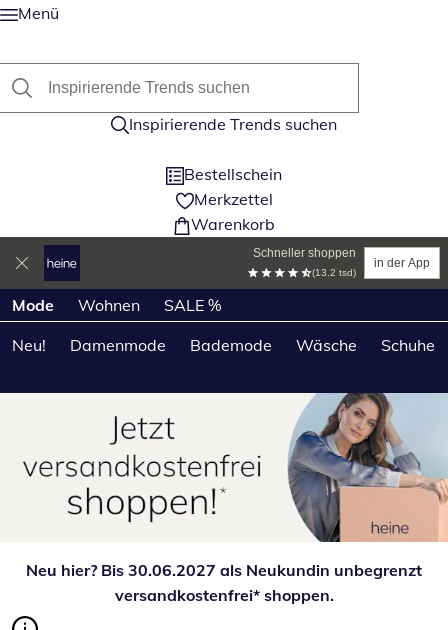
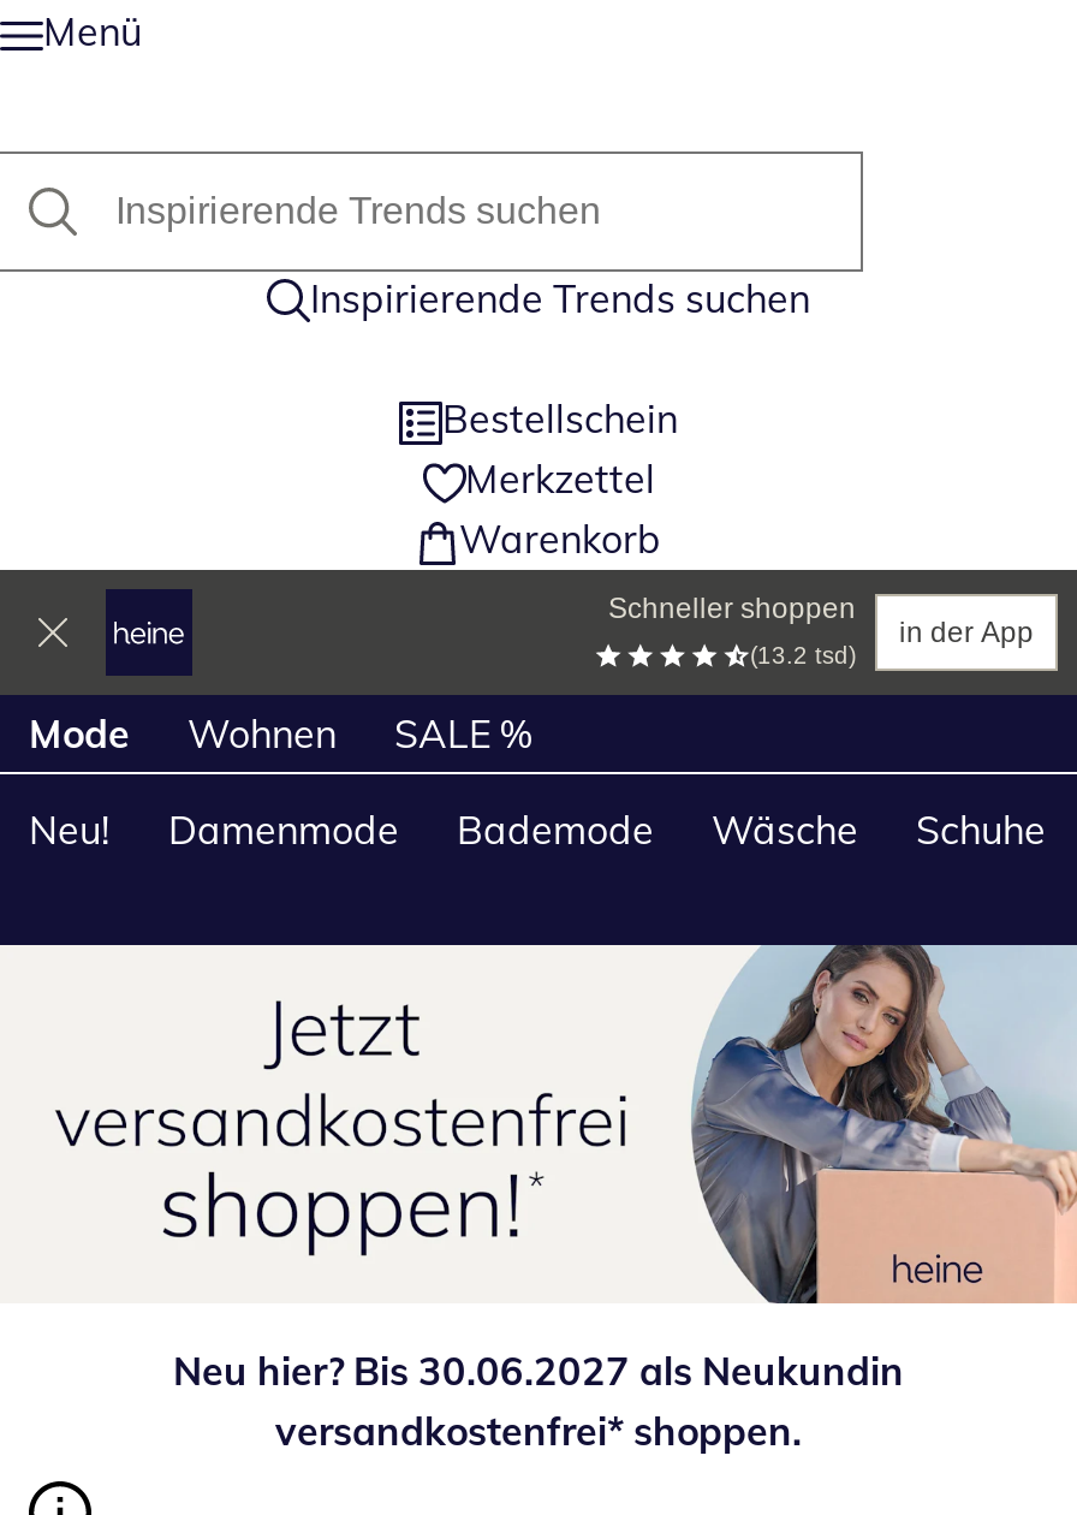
[26,560,422,580] Neu hier? Bis 30.06.2027 als Neukundin unbegrenzt -> [173,1347,904,1395] Neu hier? Bis 30.06.2027 als Neukundin

